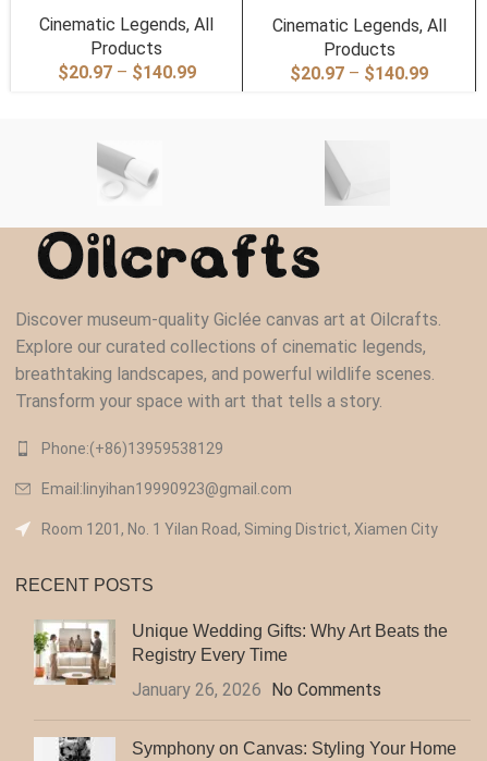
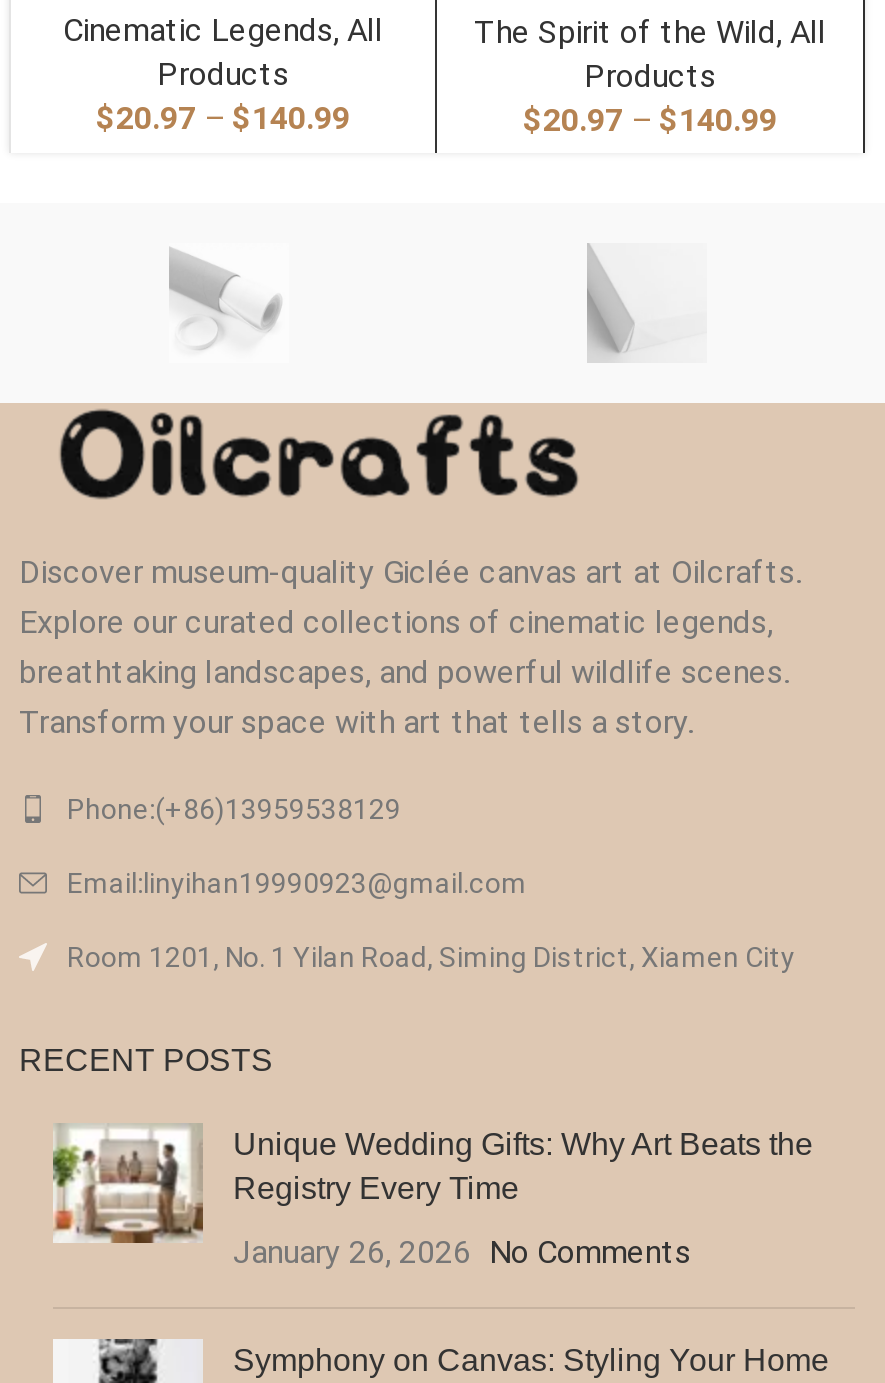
[272,16,446,36] Cinematic Legends, All -> [474,14,826,52] The Spirit of the Wild, All

